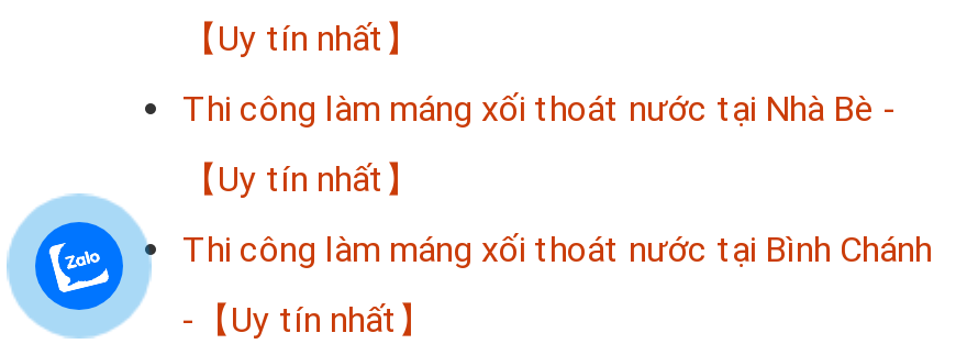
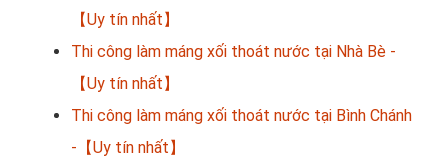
[7,191,154,341] [image] -> none

